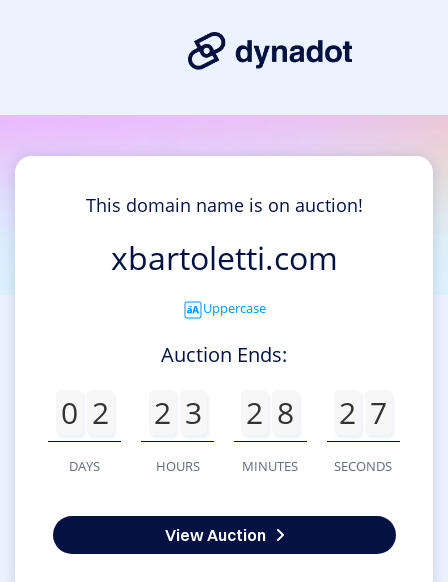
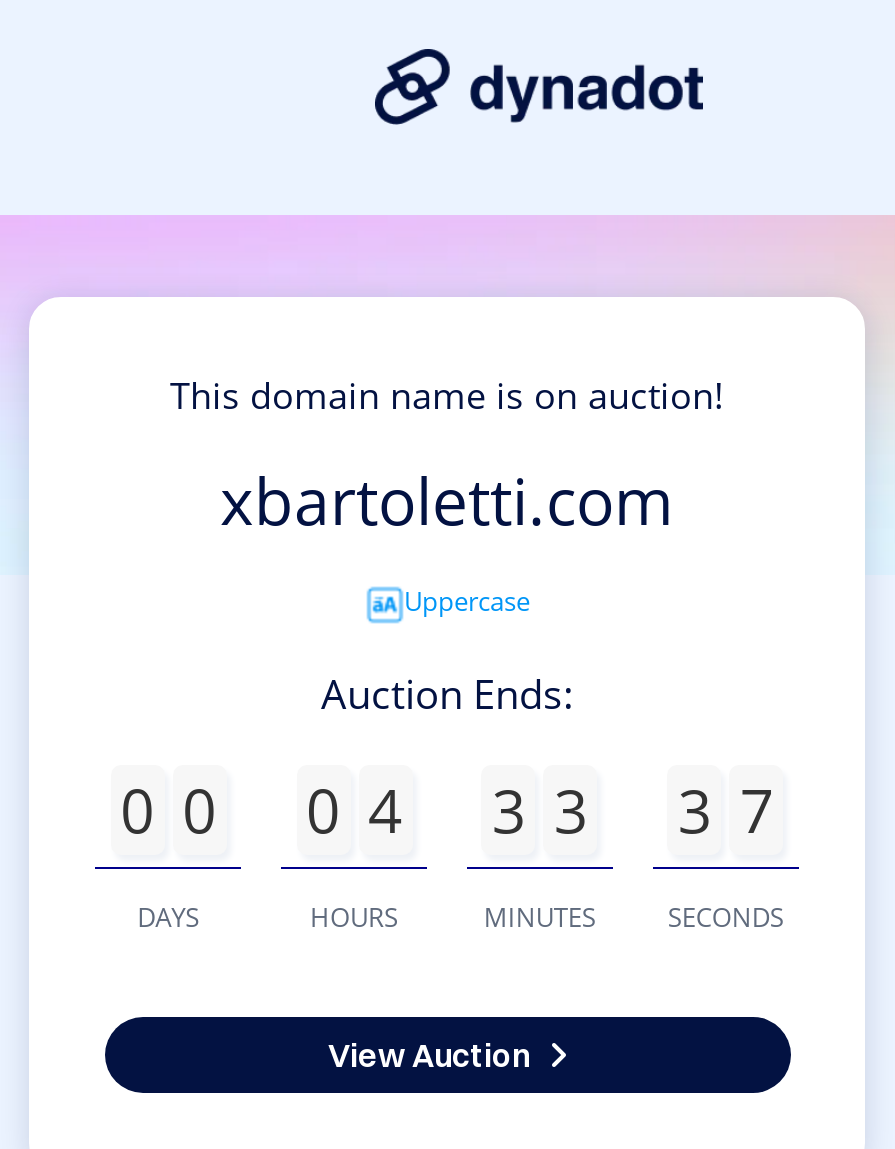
[61,392,109,433] 0 2 -> [120,769,216,851] 0 0
[153,392,201,433] 2 3 -> [306,769,402,851] 0 4
[246,392,294,433] 2 8 -> [492,769,588,851] 3 3
[339,392,387,433] 2 7 -> [678,769,774,851] 3 7

